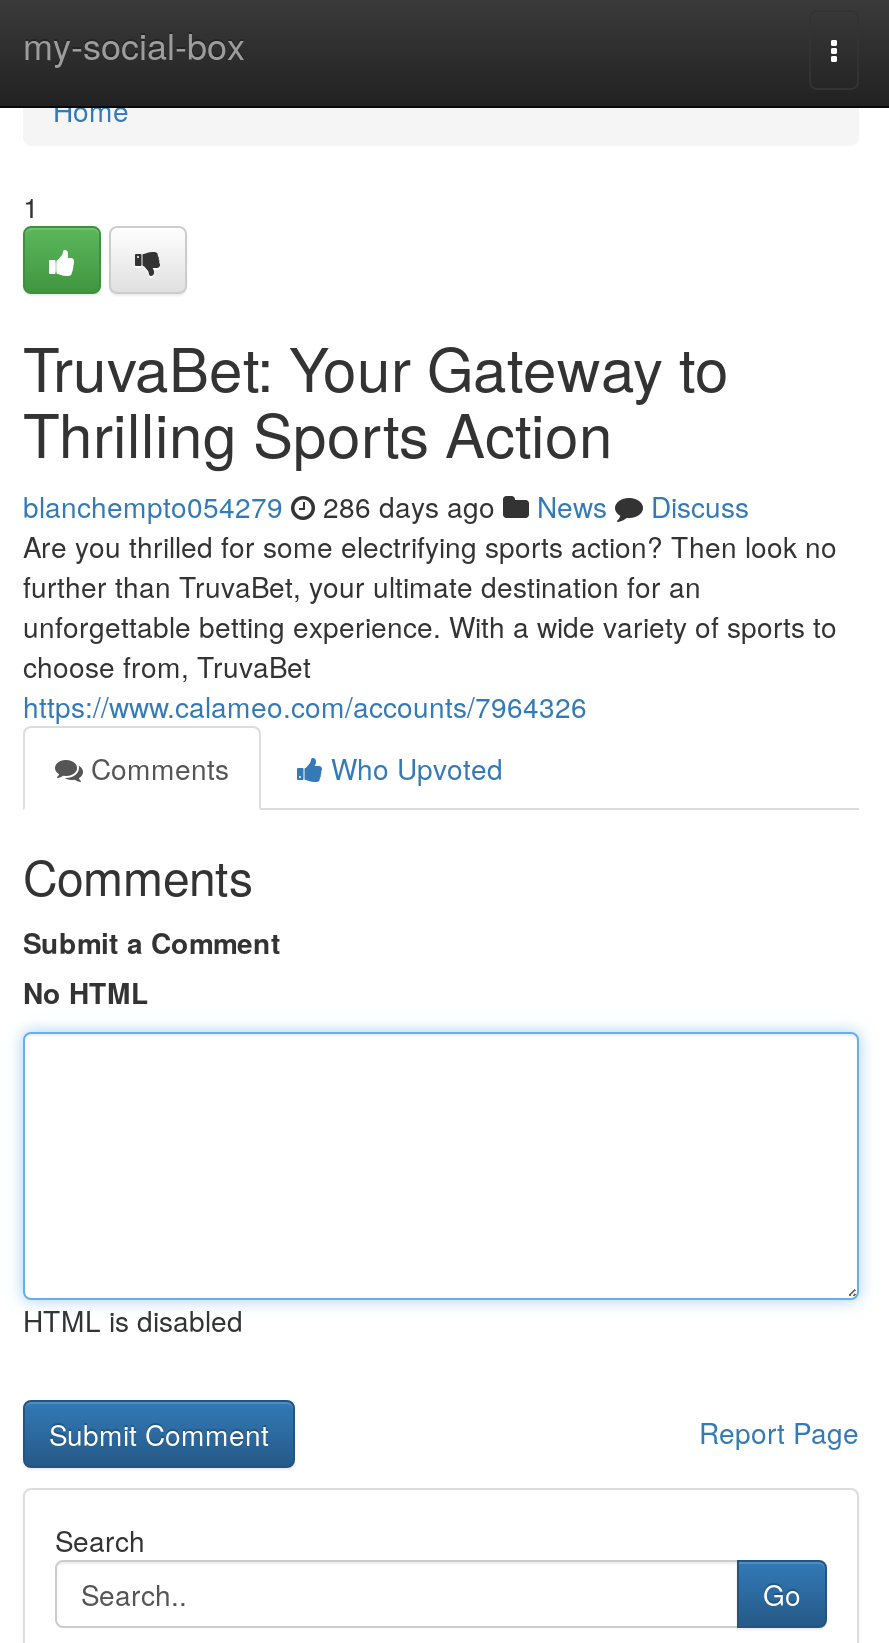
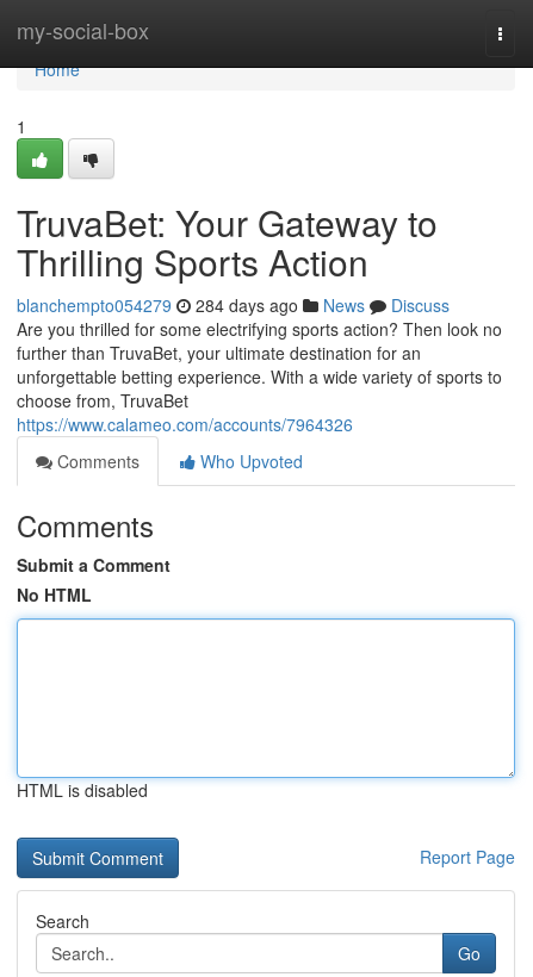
[23,486,749,526] blanchempto054279 286 days ago News Discuss -> [17,293,450,317] blanchempto054279 284 days ago News Discuss

